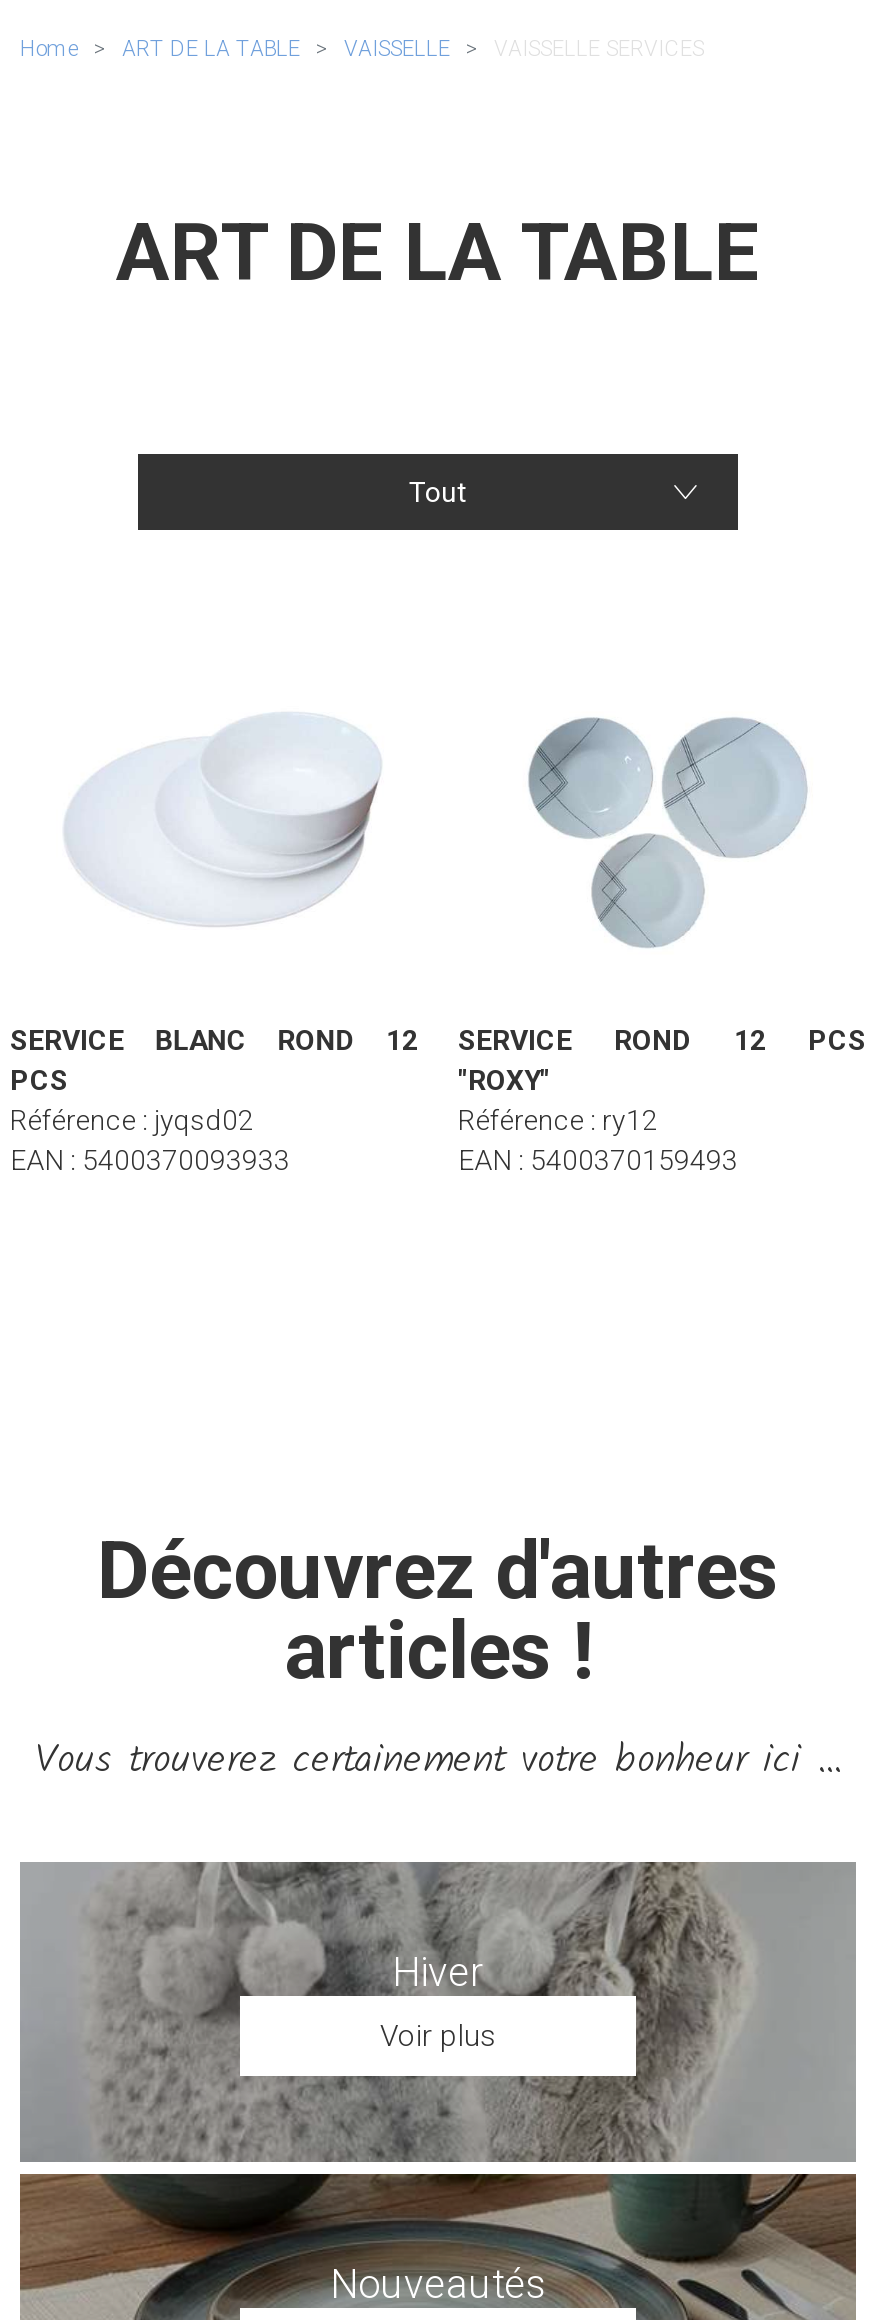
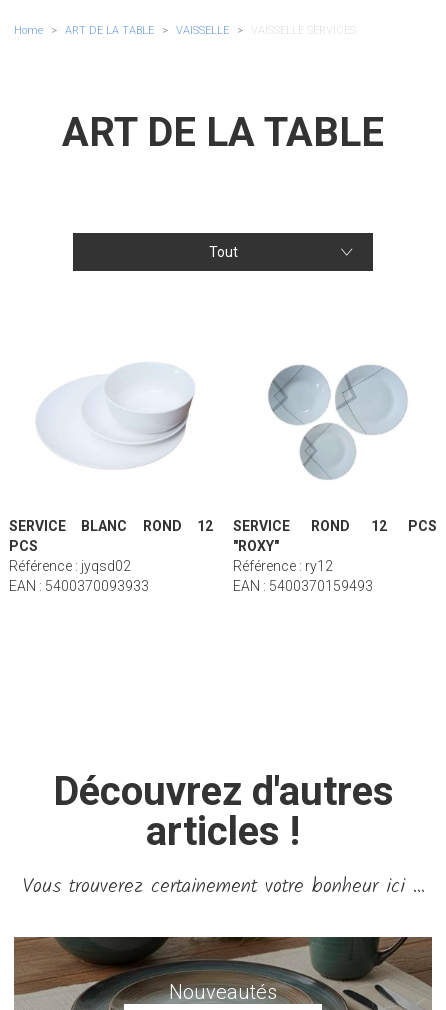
[20,1860,856,2164] [image] | Hiver | Voir plus -> none

